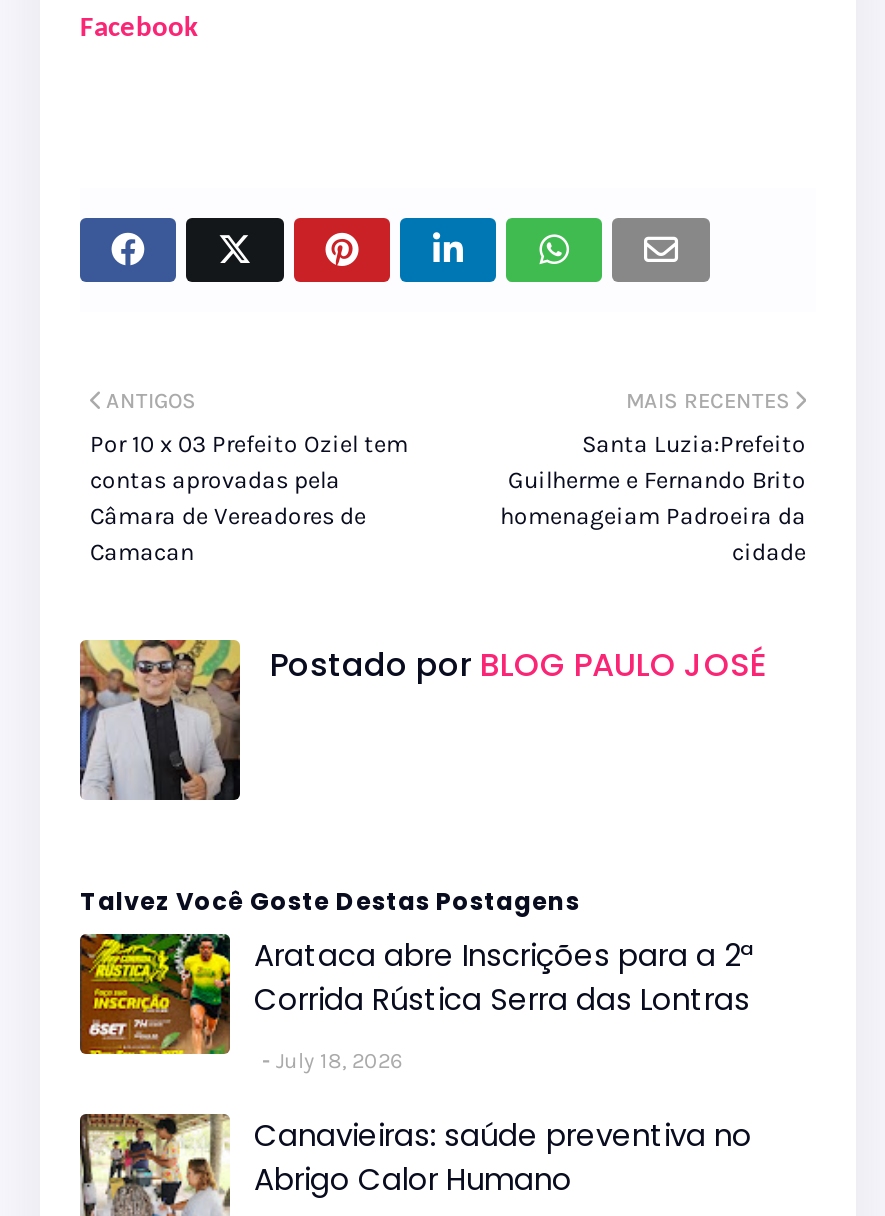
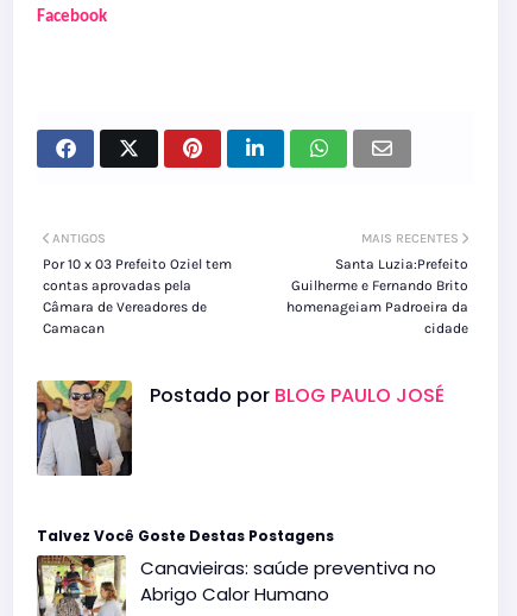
[78,932,754,1074] [image] | Arataca abre Inscrições para a 2ª | Corrida Rústica Serra das Lontras | July 18, 2026 -> none

